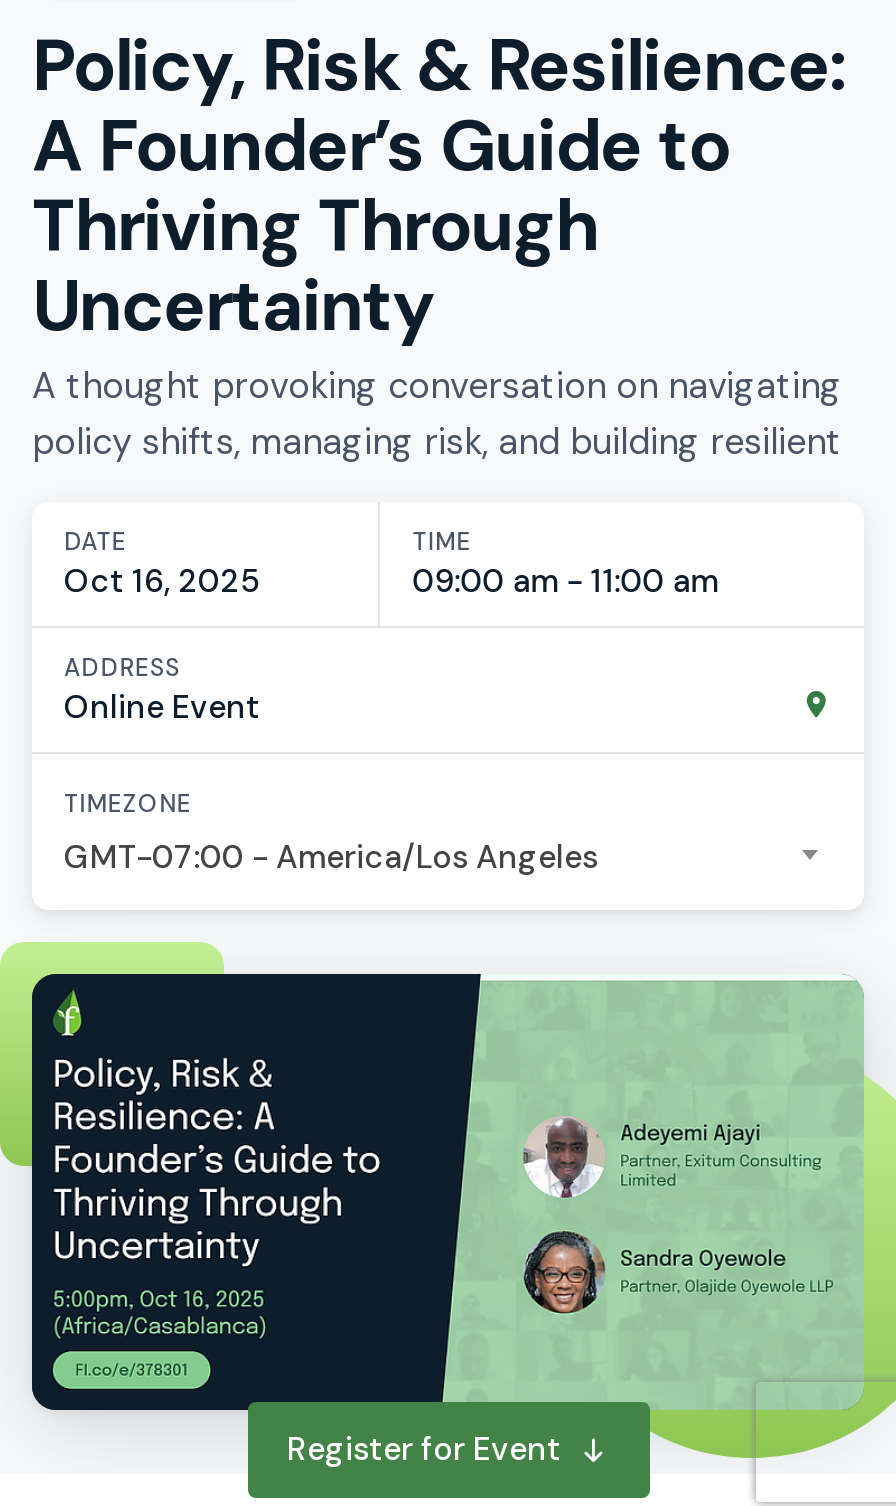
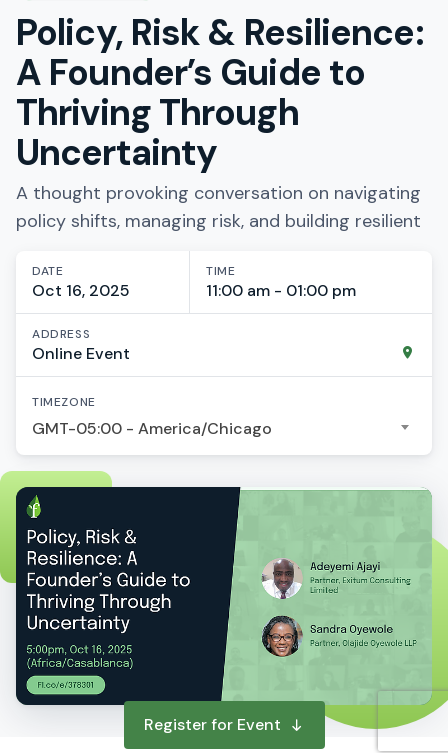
[413,560,719,602] 09:00 am - 11:00 am -> [206,280,356,301] 11:00 am - 01:00 pm
[64,836,598,878] GMT-07:00 - America/Los Angeles -> [32,418,272,439] GMT-05:00 - America/Chicago

